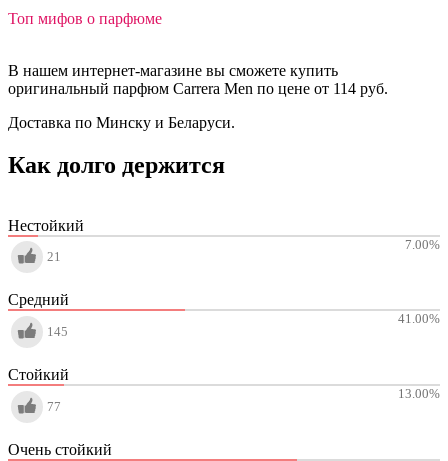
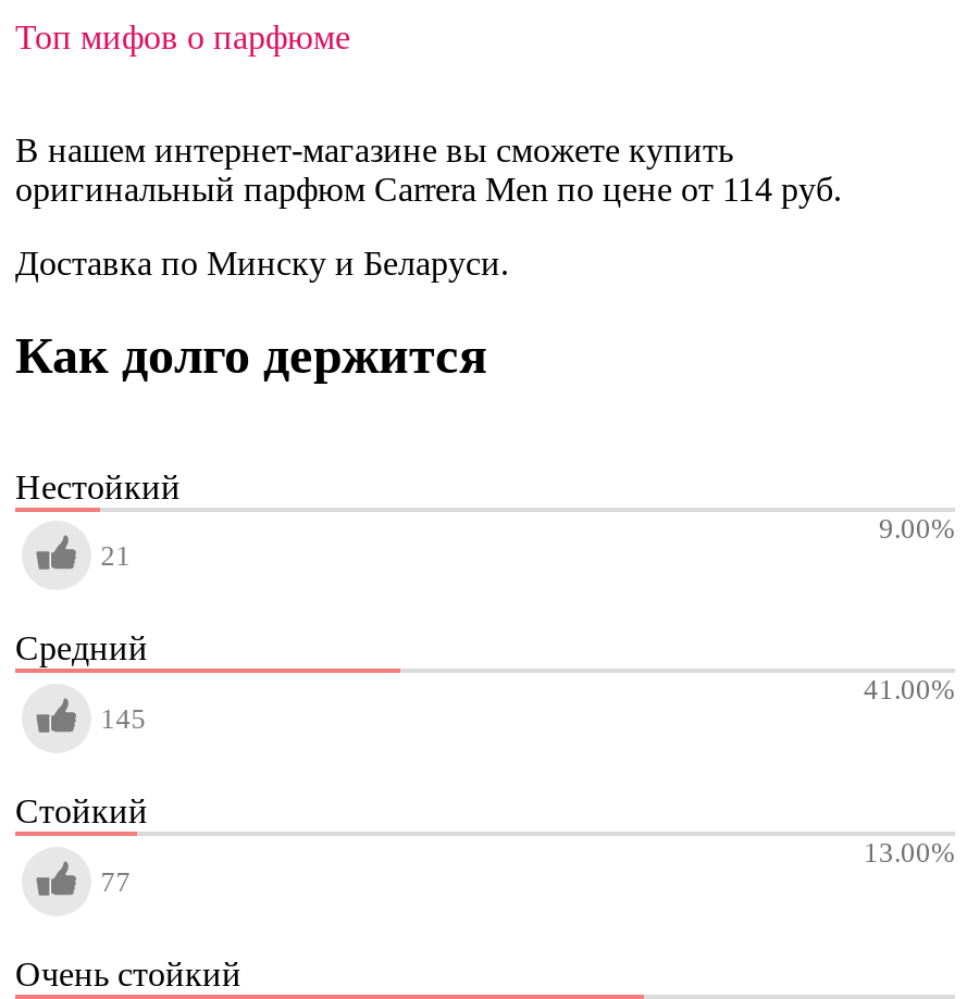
[405,237,440,251] 7.00% -> [879,513,955,544] 9.00%

